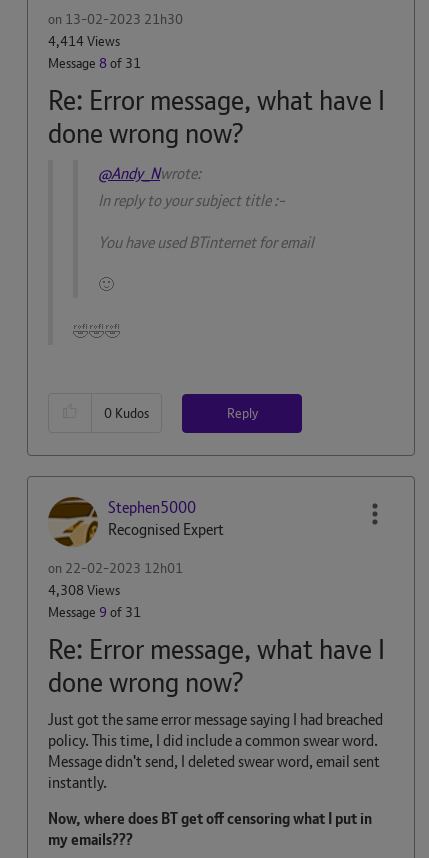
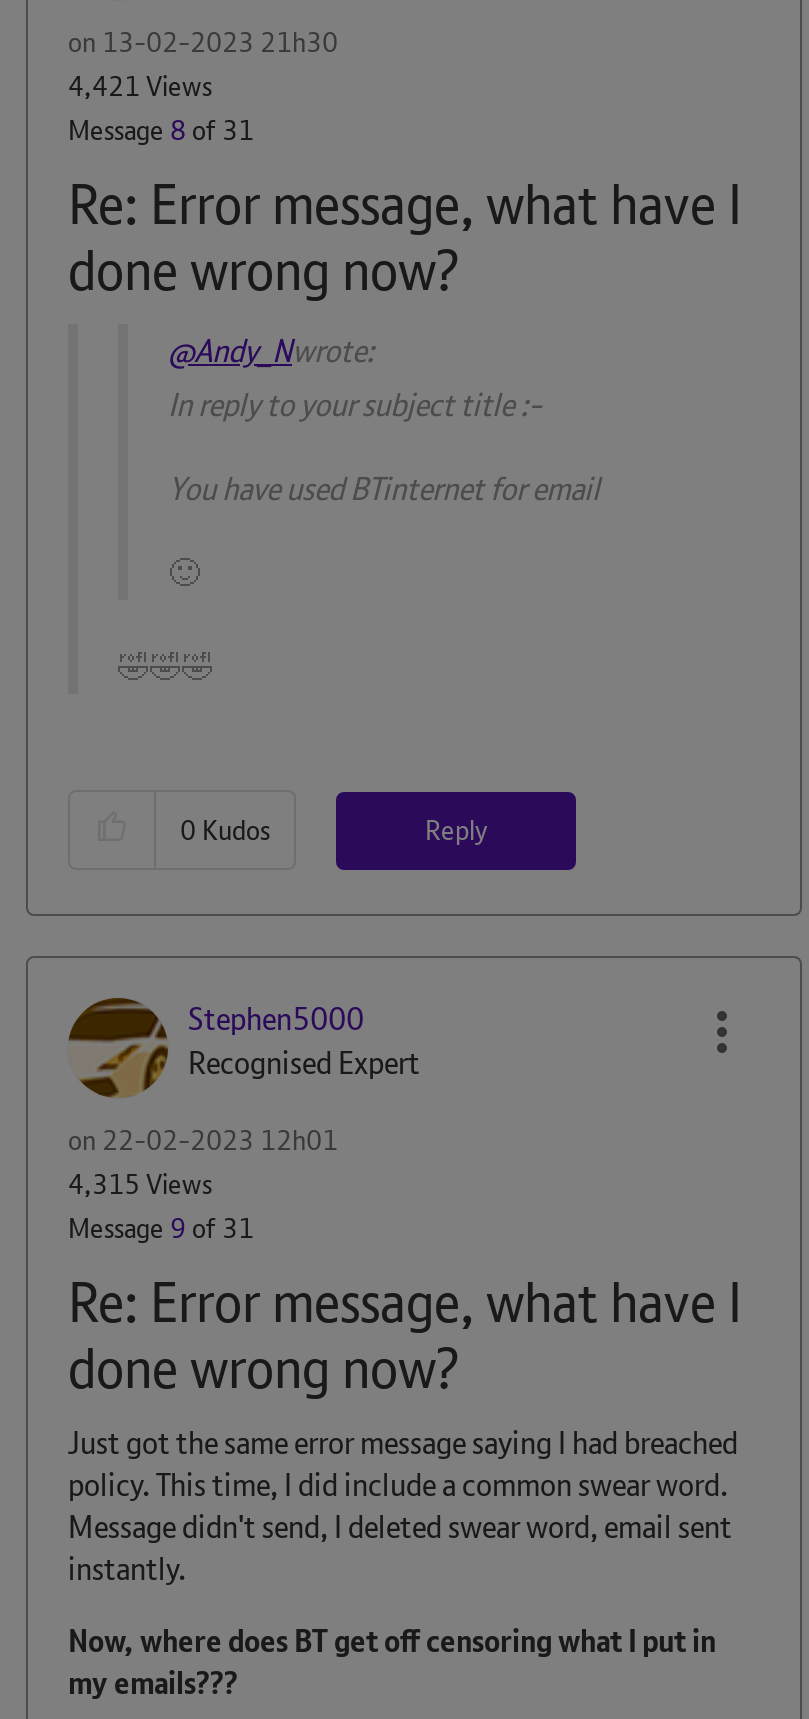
[48,31,120,49] 4,414 Views -> [68,67,212,103] 4,421 Views
[48,581,120,599] 4,308 Views -> [68,1166,212,1202] 4,315 Views

